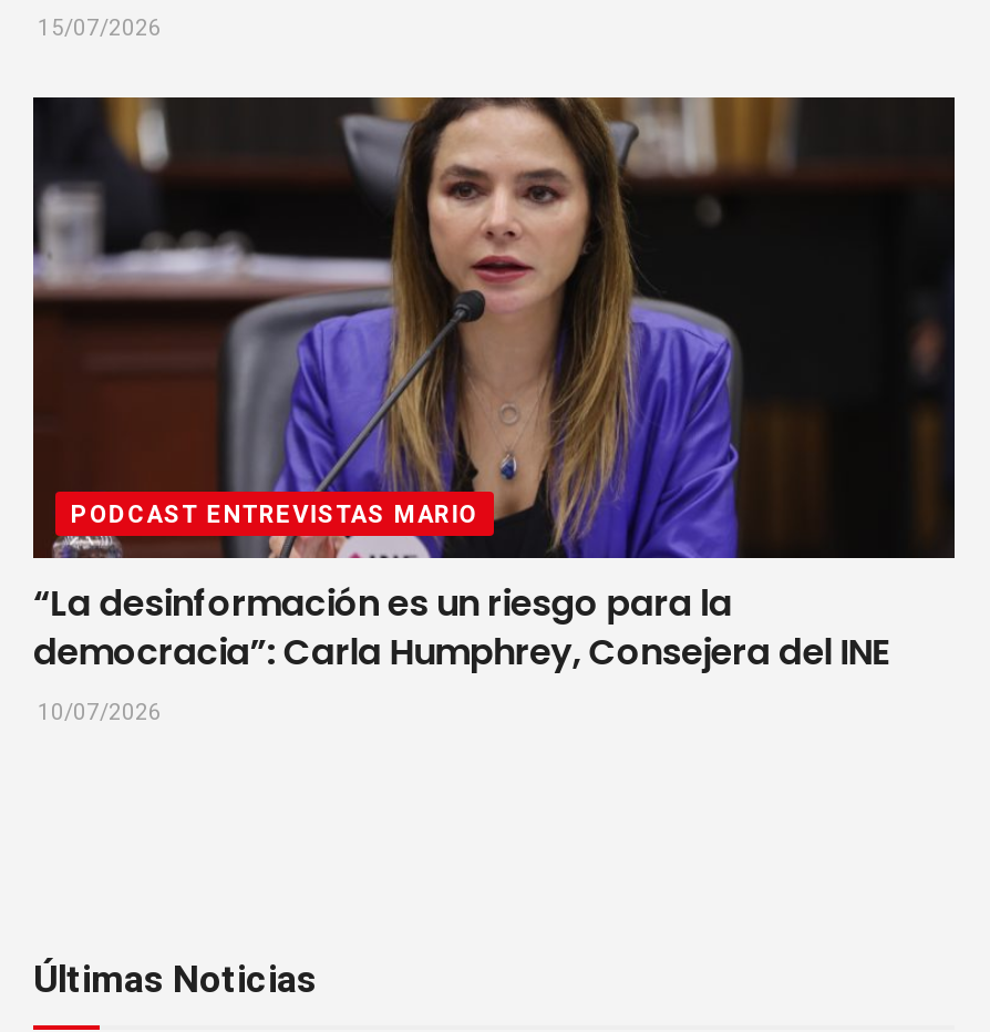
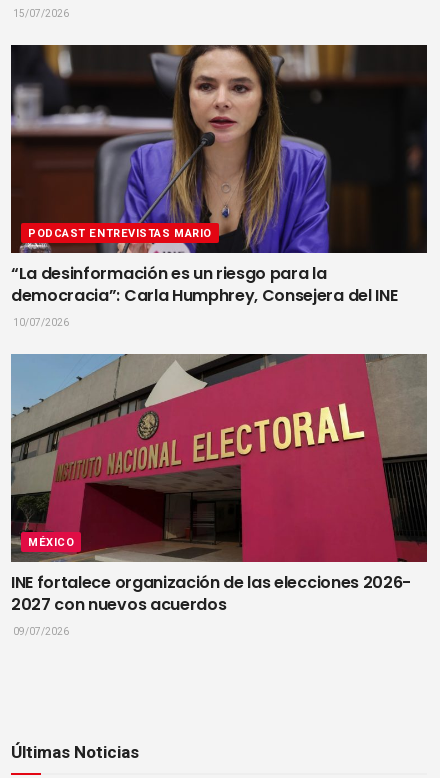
none -> [10,353,428,639] [image] | MÉXICO | INE fortalece organización de las elecciones 2026- | 2027 con nuevos acuerdos | 09/07/2026

